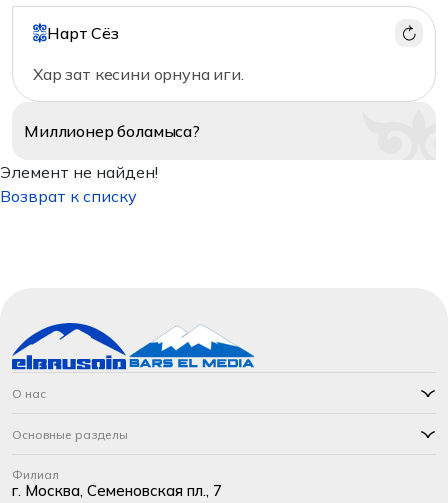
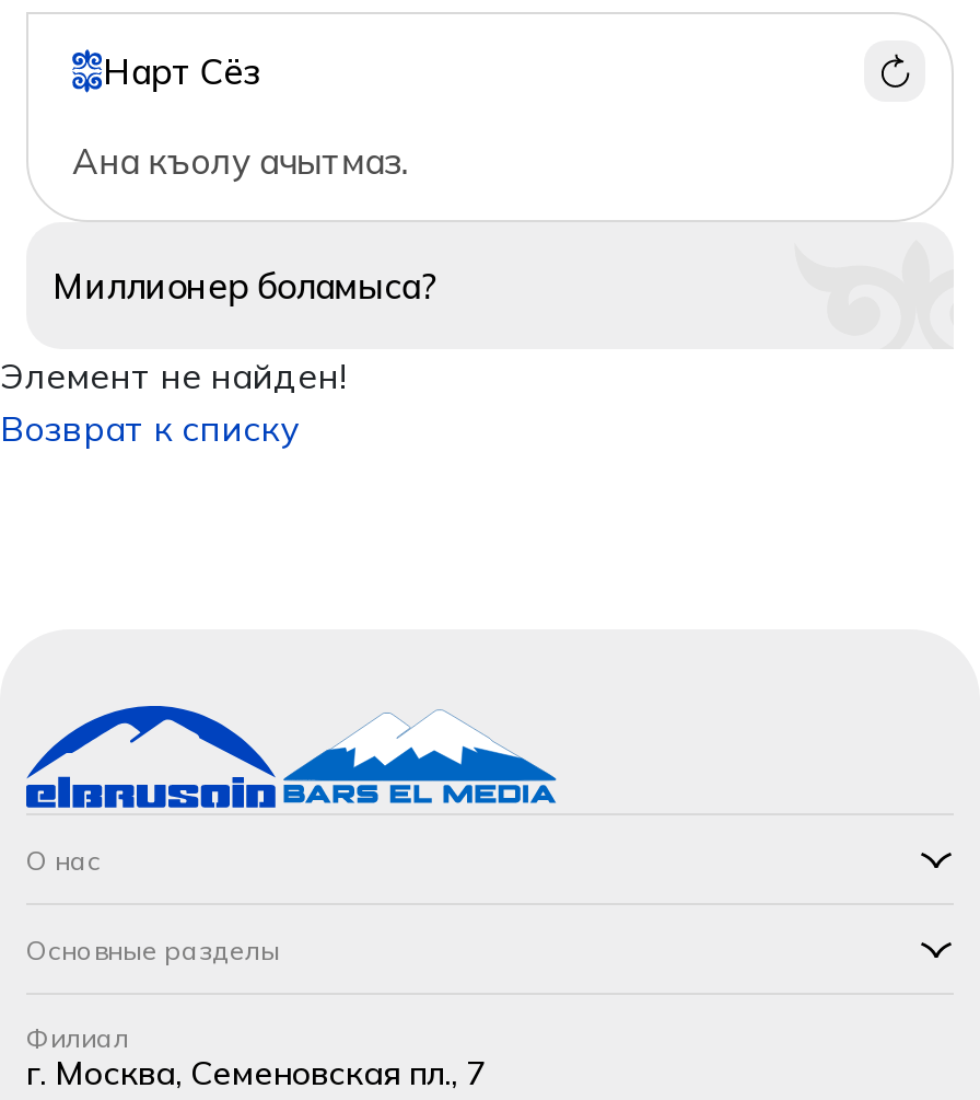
[33,64,244,84] Хар зат кесини орнуна иги. -> [72,139,407,183] Ана къолу ачытмаз.

